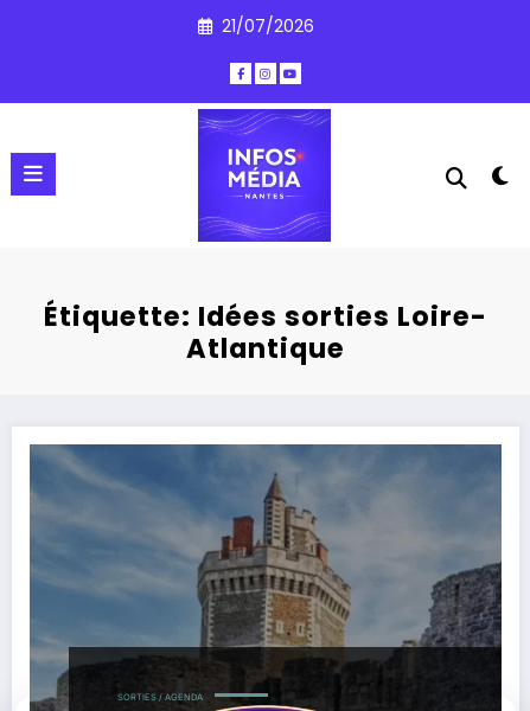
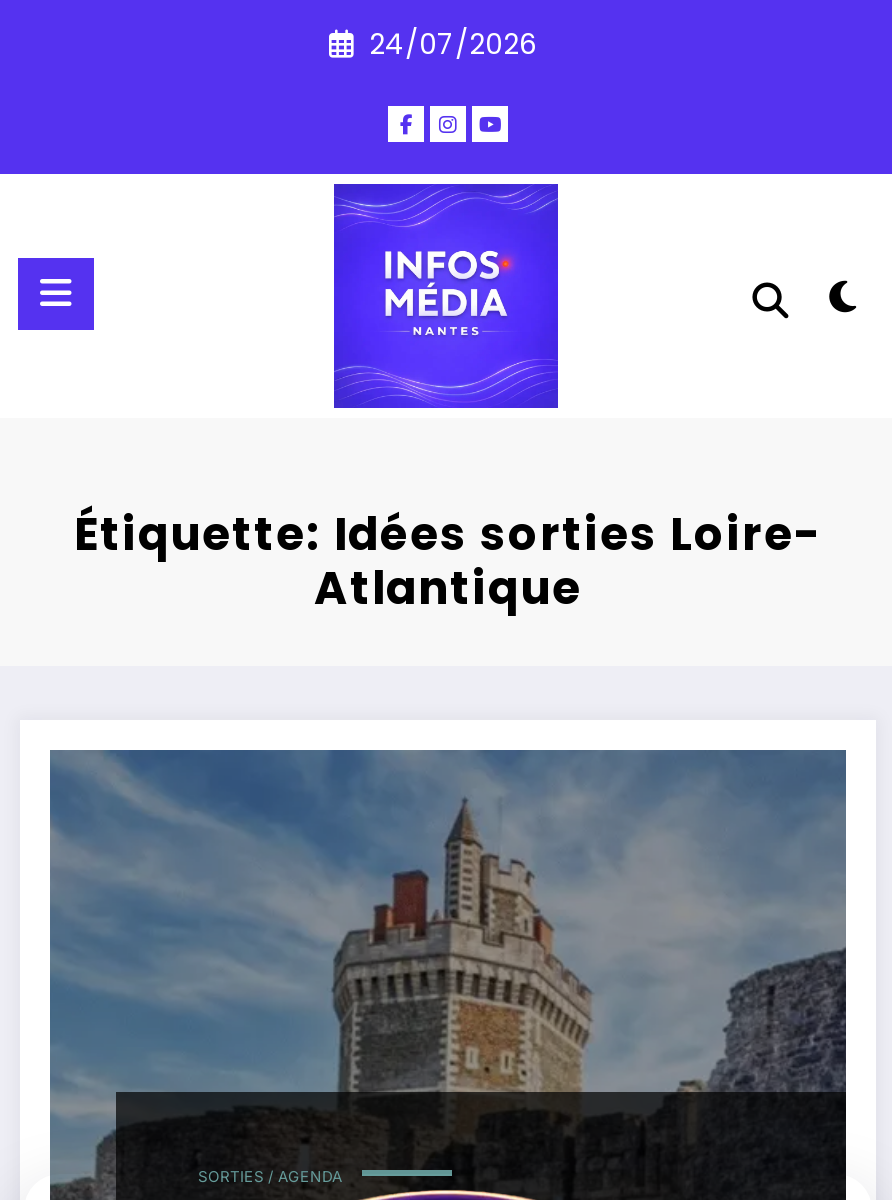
[222,14,315,38] 21/07/2026 -> [369,24,537,64] 24/07/2026

